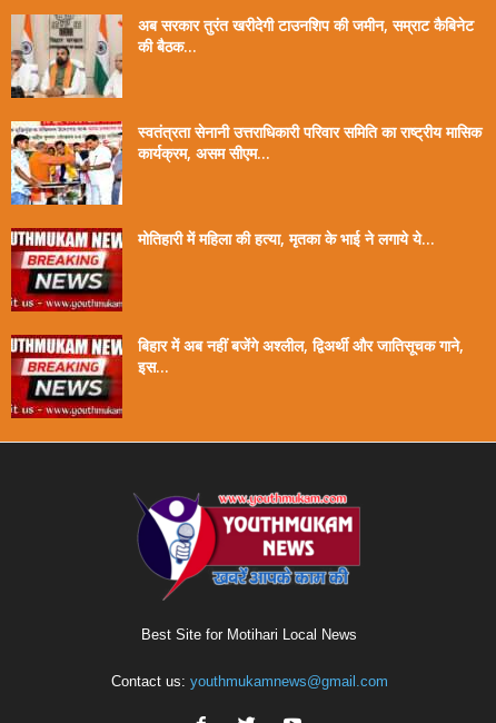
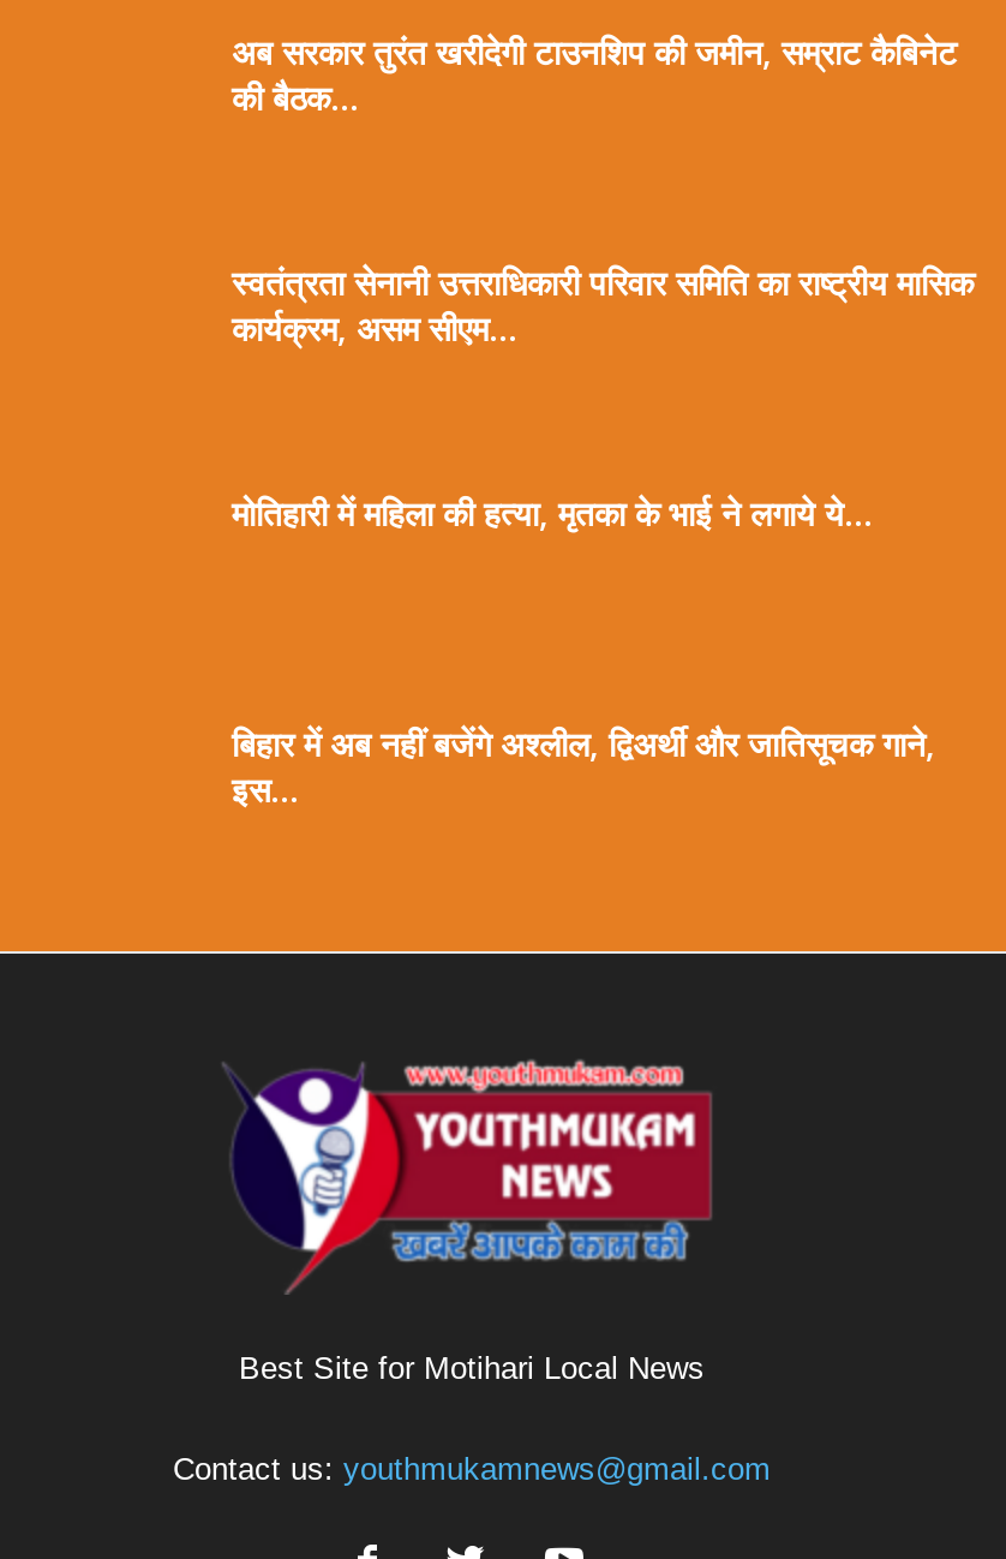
[10,13,123,99] [image] -> none
[10,120,123,206] [image] -> none
[10,227,123,313] [image] -> none
[10,334,123,419] [image] -> none

